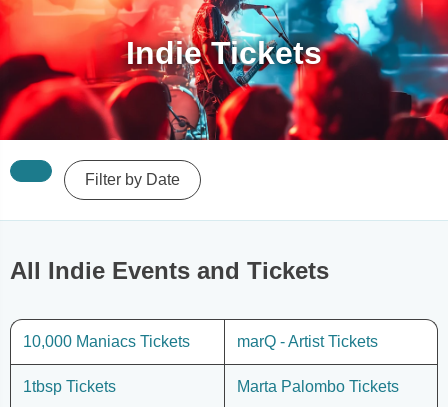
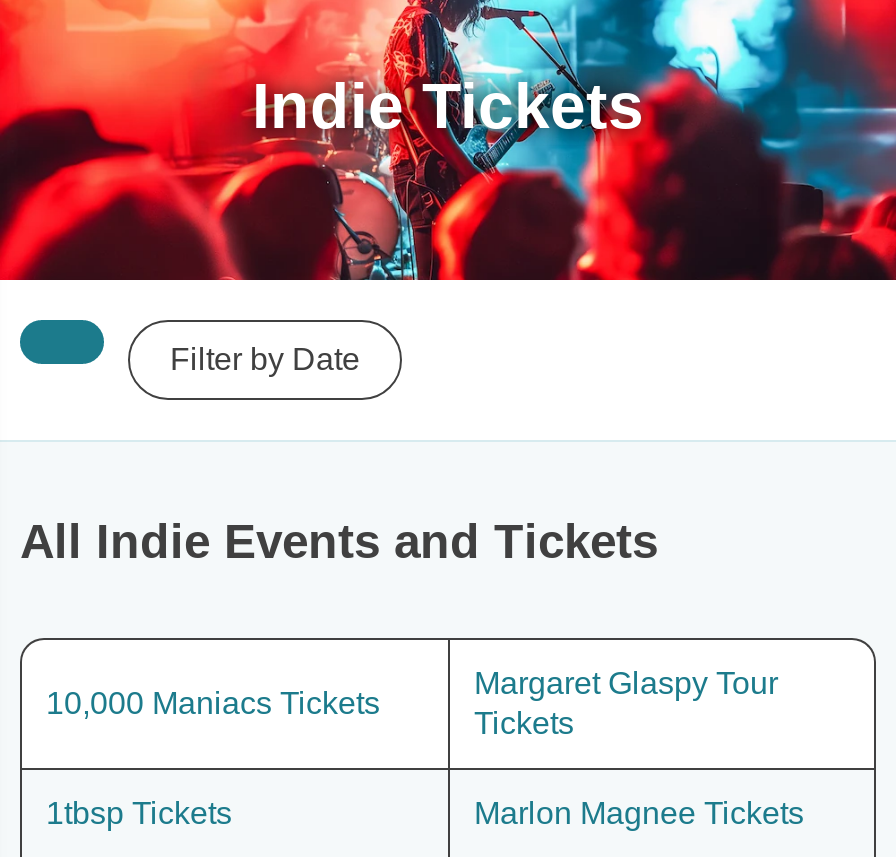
[237,333,378,350] marQ - Artist Tickets -> [474,666,778,740] Margaret Glaspy Tour | Tickets
[237,378,399,395] Marta Palombo Tickets -> [474,796,804,830] Marlon Magnee Tickets

